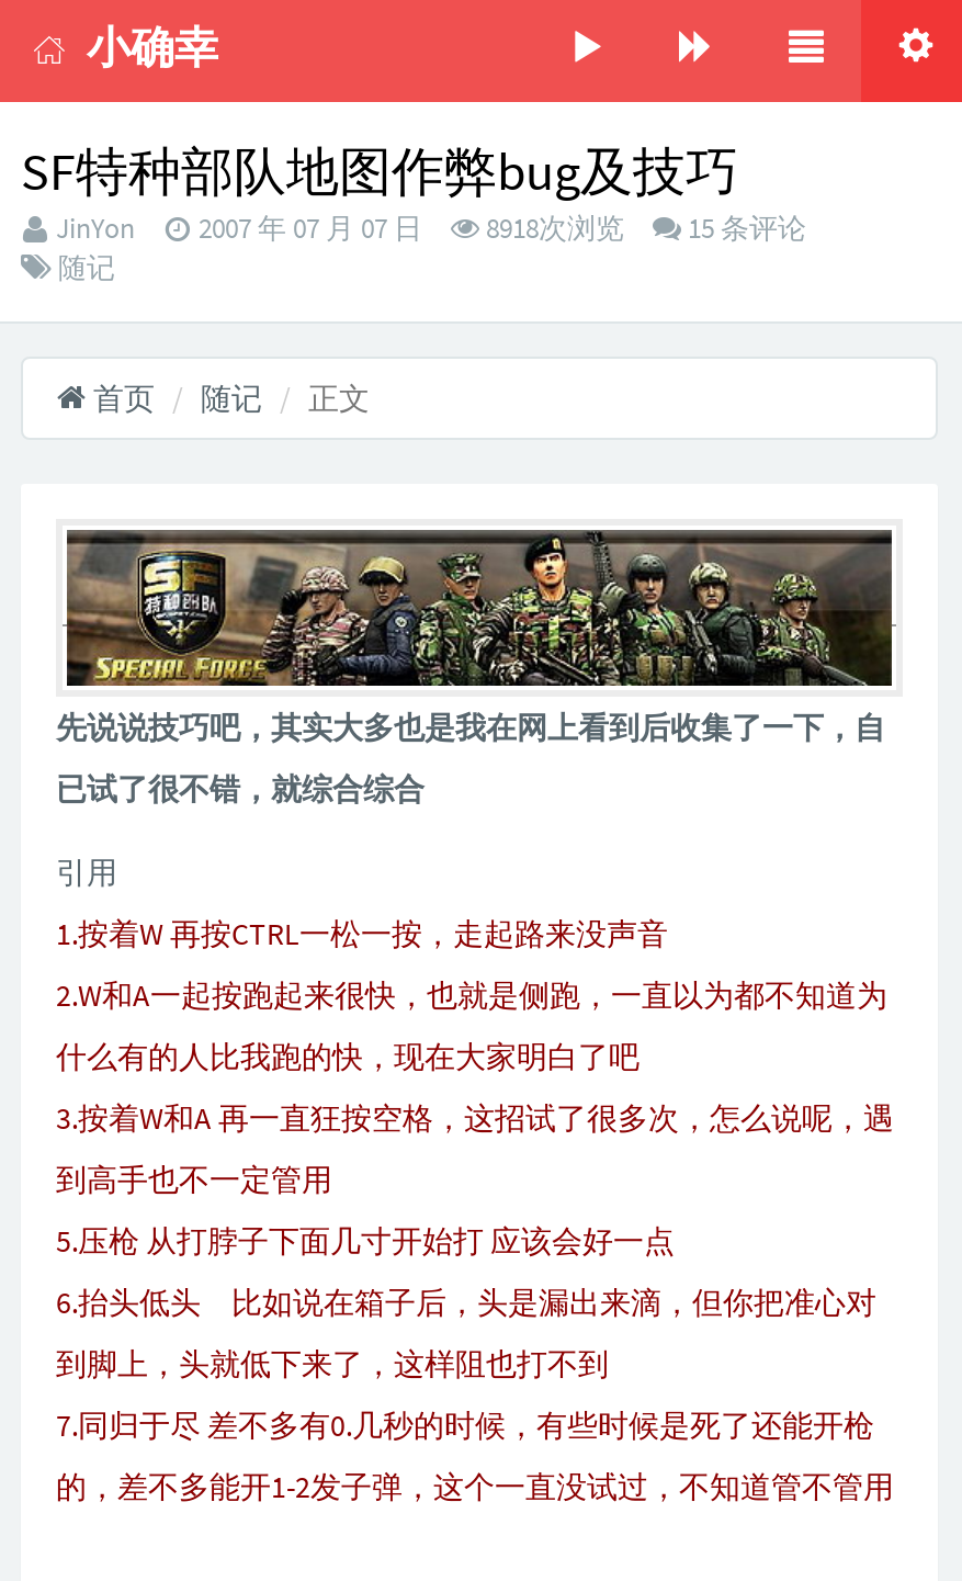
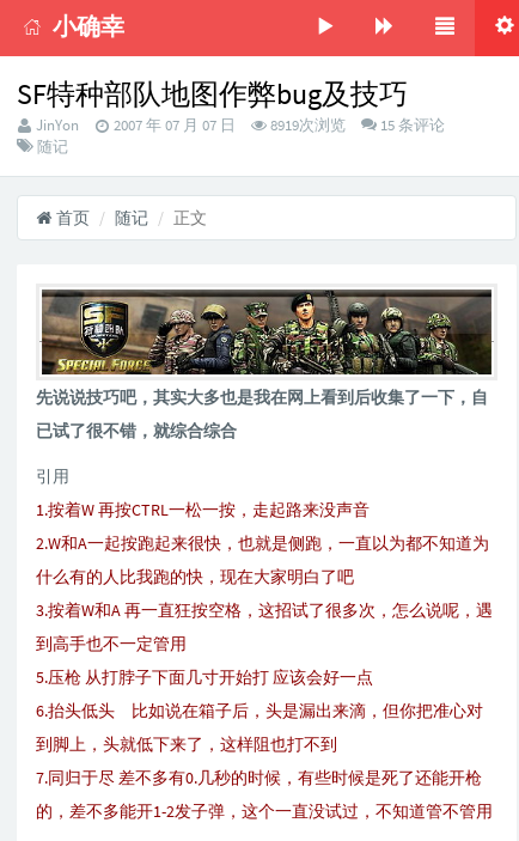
[486,210,624,247] 8918次浏览 -> [270,115,346,135] 8919次浏览

